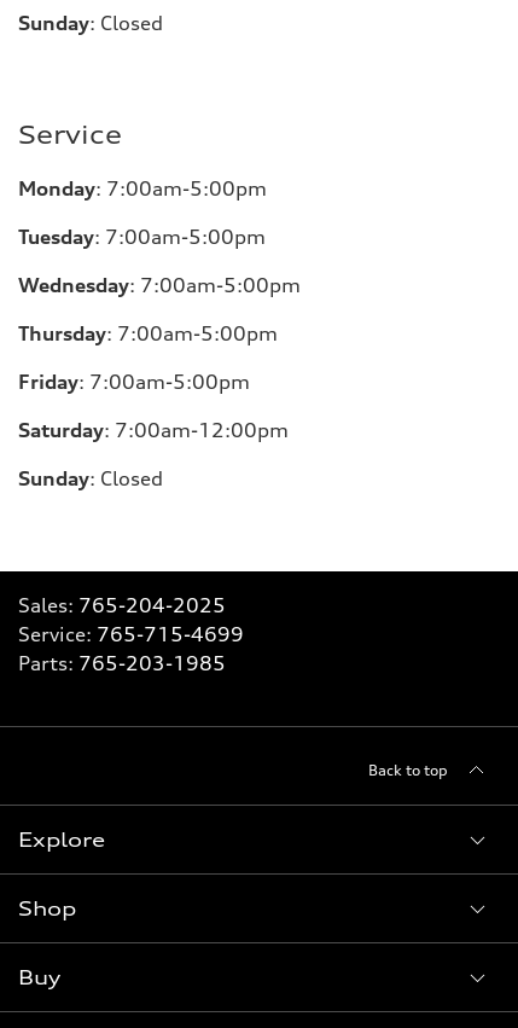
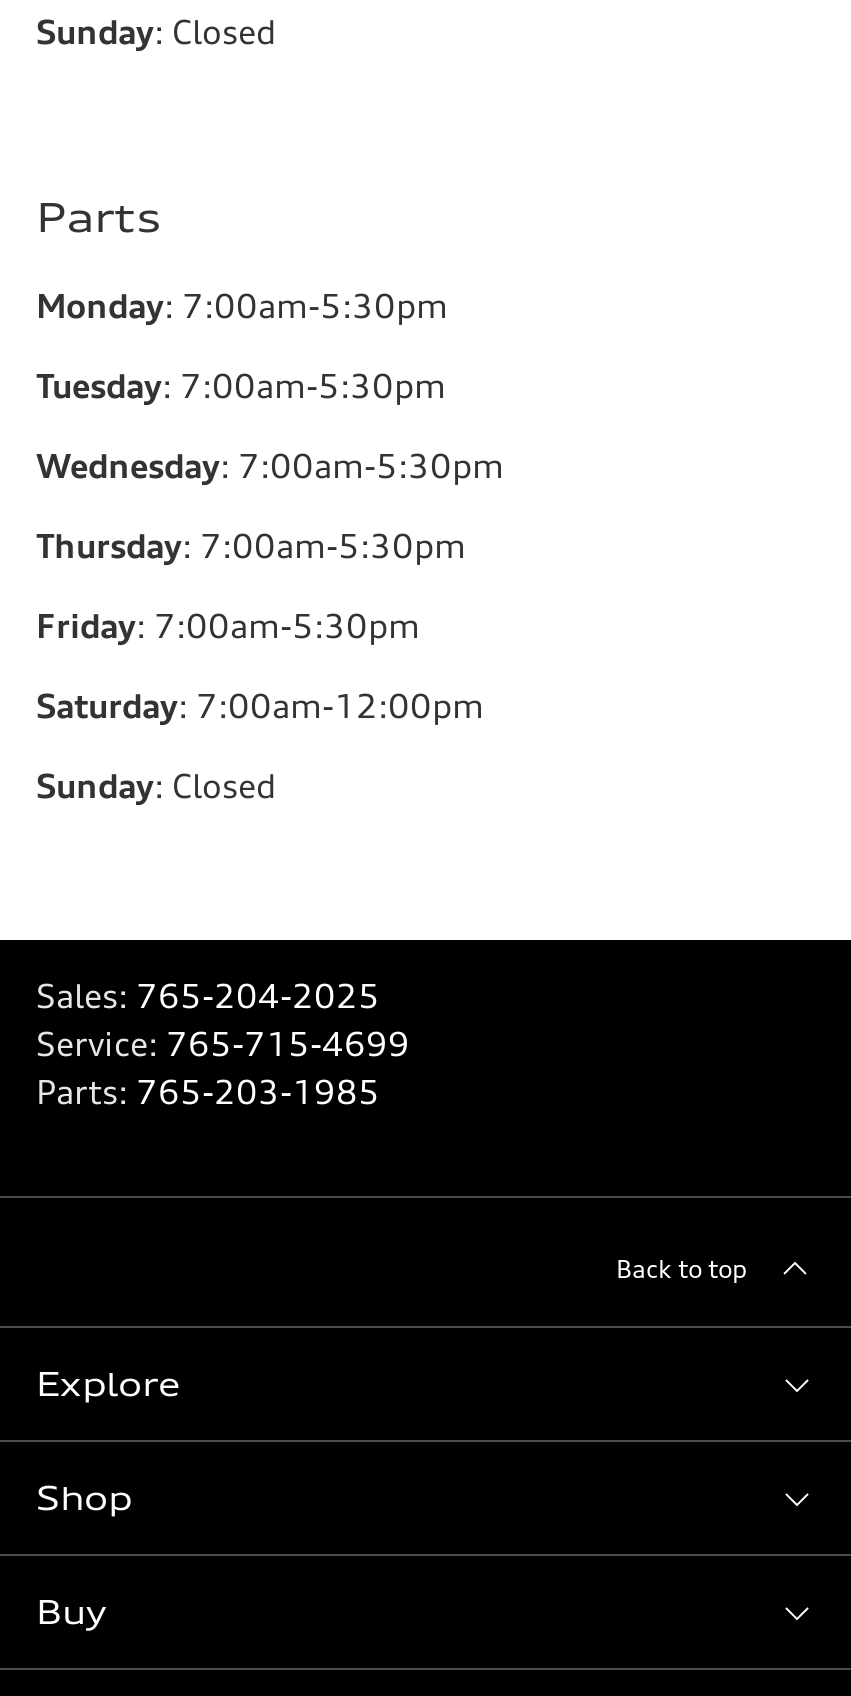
[18,120,122,150] Service -> [36,192,162,242] Parts
[18,176,267,201] Monday: 7:00am-5:00pm -> [36,286,448,326] Monday: 7:00am-5:30pm
[18,225,266,249] Tuesday: 7:00am-5:00pm -> [36,366,446,406] Tuesday: 7:00am-5:30pm
[18,273,301,297] Wednesday: 7:00am-5:00pm -> [36,446,504,486] Wednesday: 7:00am-5:30pm
[18,321,278,345] Thursday: 7:00am-5:00pm -> [36,526,466,566] Thursday: 7:00am-5:30pm
[18,370,250,394] Friday: 7:00am-5:00pm -> [36,606,420,646] Friday: 7:00am-5:30pm

